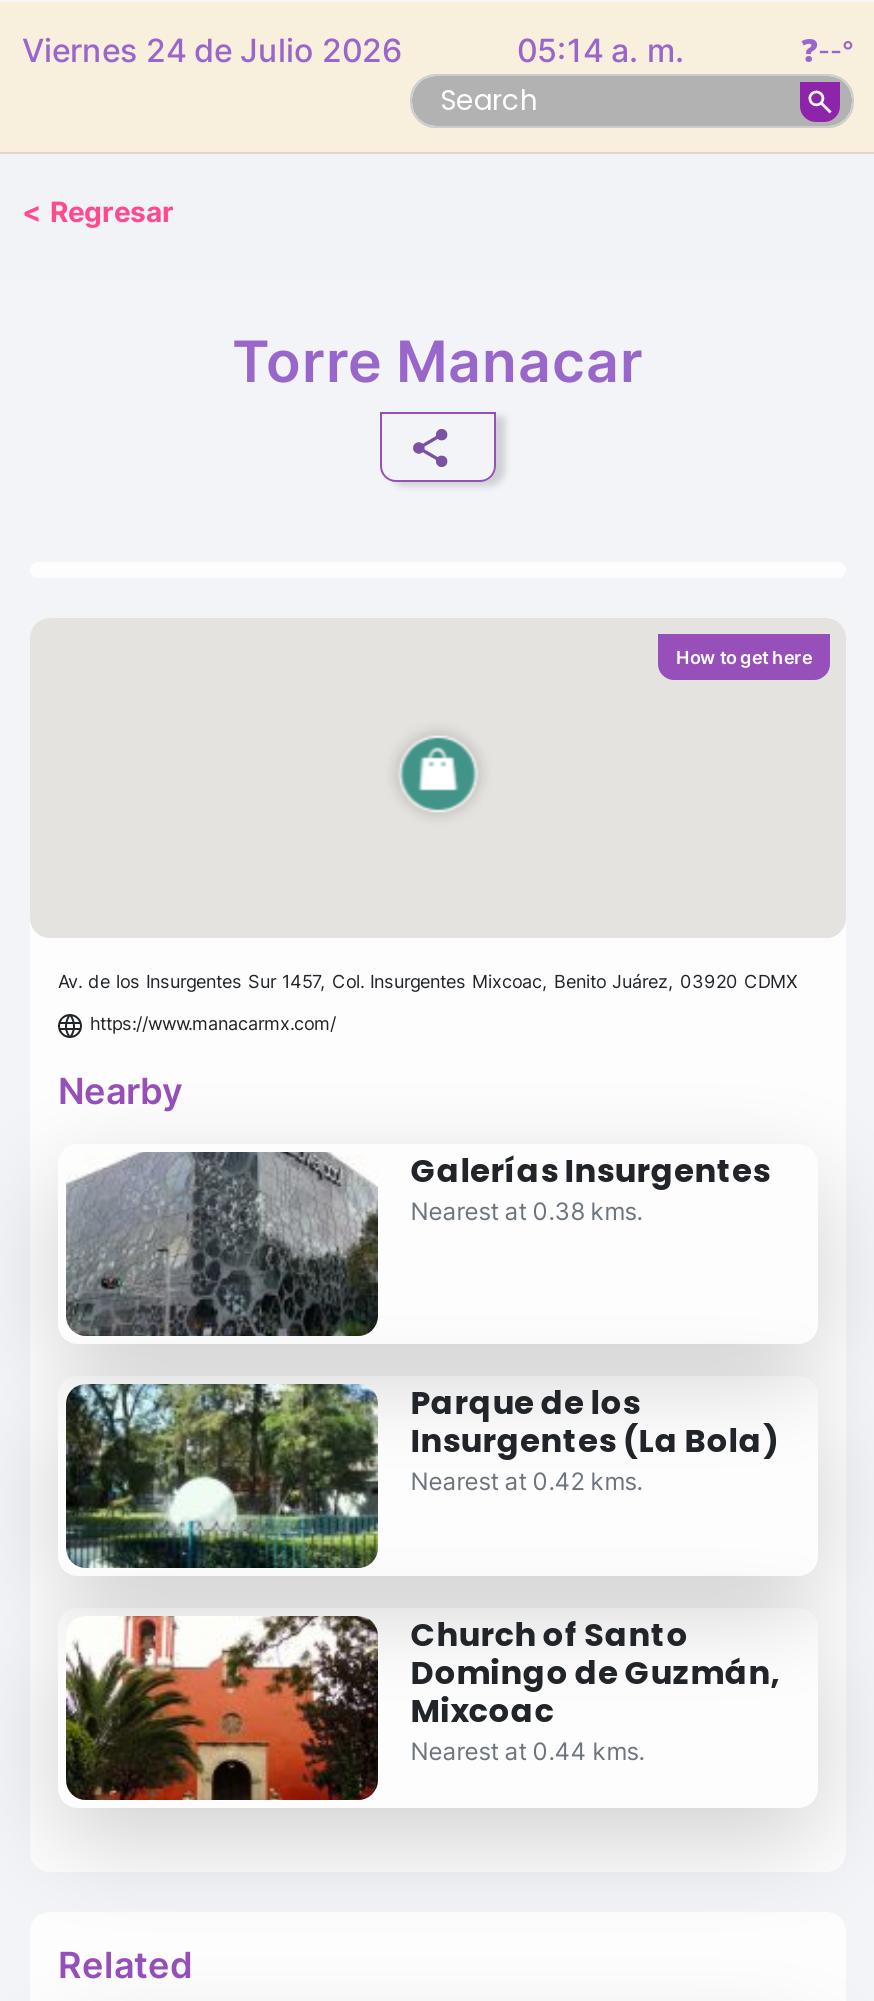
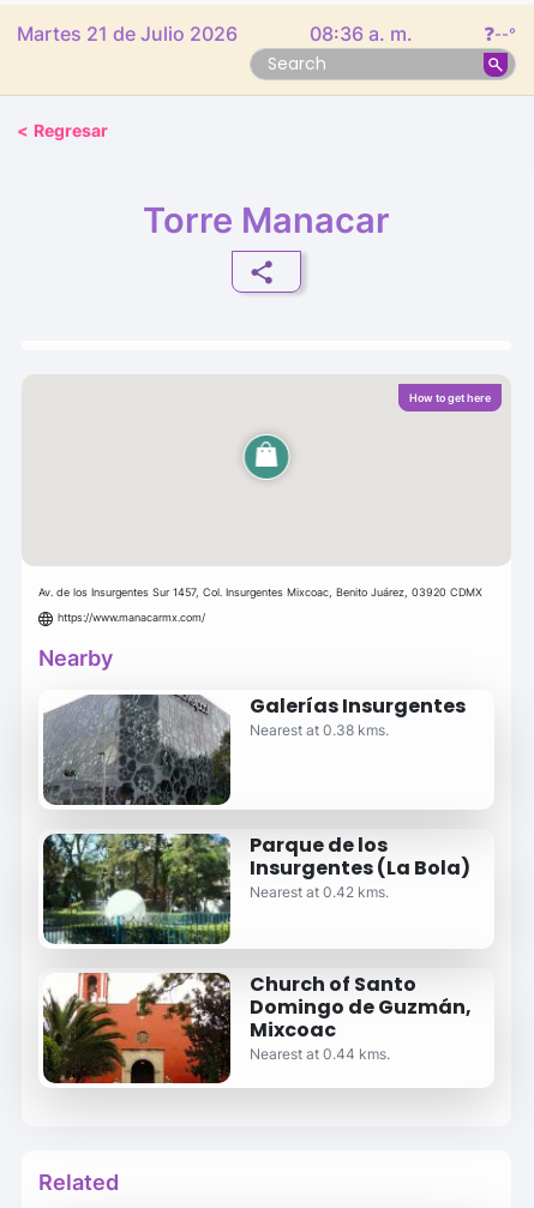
[22,30,402,70] Viernes 24 de Julio 2026 -> [17,22,238,46] Martes 21 de Julio 2026
[517,30,685,70] 05:14 a. m. -> [309,22,412,46] 08:36 a. m.
[400,720,476,812] [image] -> [244,434,289,489] [image]

